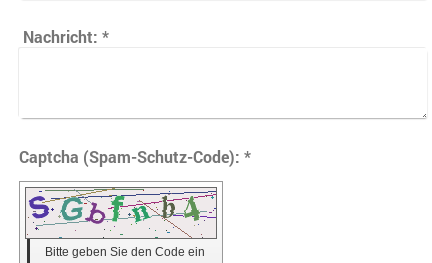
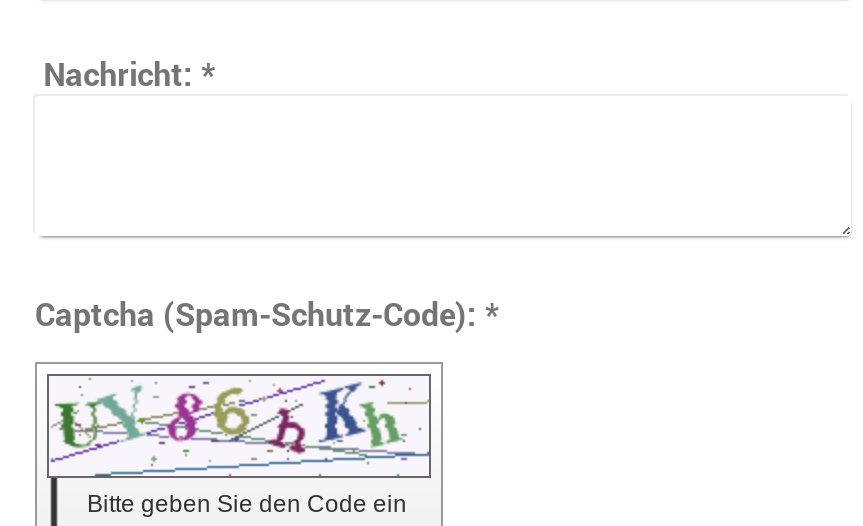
[27,187,217,239] [image] -> [51,374,431,478] [image]

